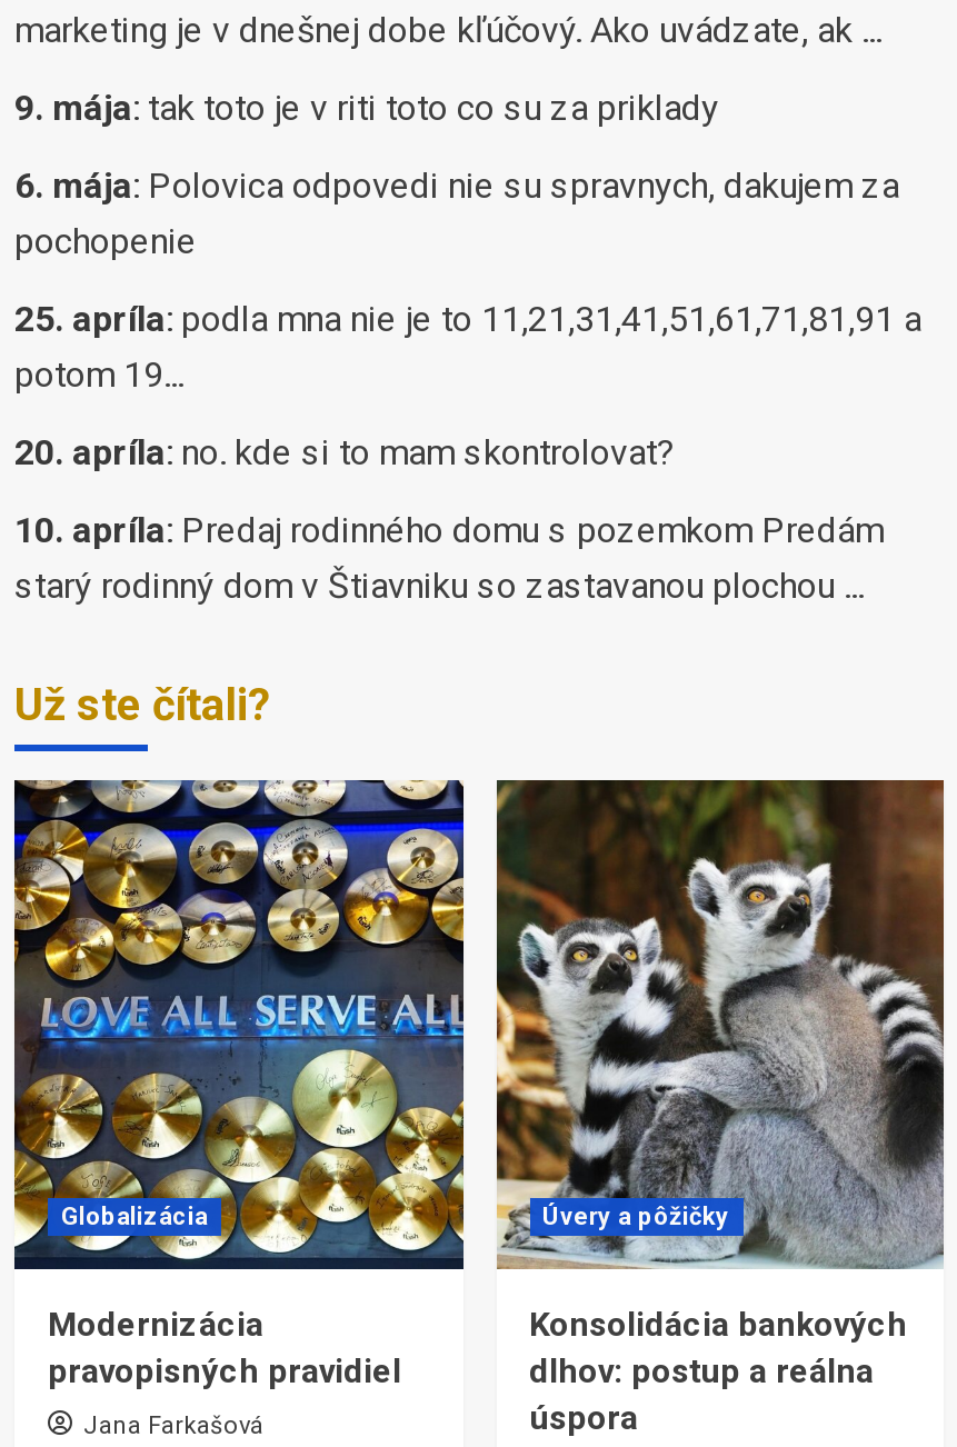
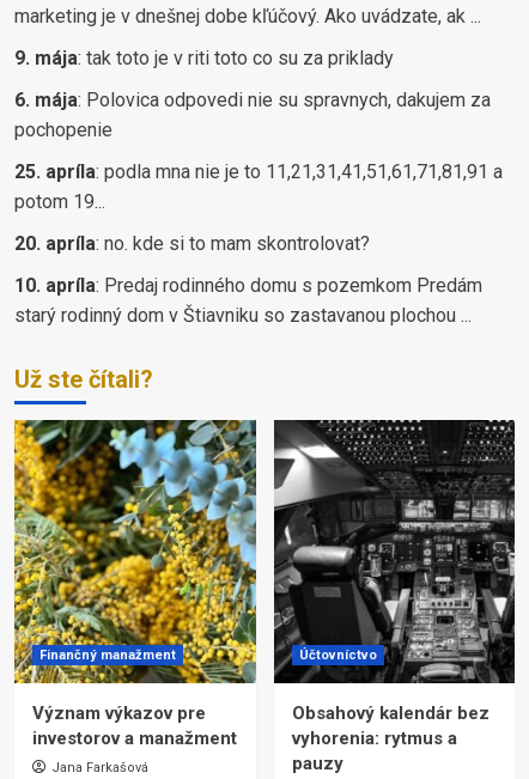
[12,778,466,1271] [image] | Globalizácia -> [13,419,257,684] [image] | Finančný manažment
[495,780,946,1271] [image] | Úvery a pôžičky -> [273,420,516,684] [image] | Účtovníctvo
[48,1306,401,1392] Modernizácia | pravopisných pravidiel -> [32,703,237,750] Význam výkazov pre | investorov a manažment
[529,1306,907,1439] Konsolidácia bankových | dlhov: postup a reálna | úspora -> [291,703,489,775] Obsahový kalendár bez | vyhorenia: rytmus a | pauzy

